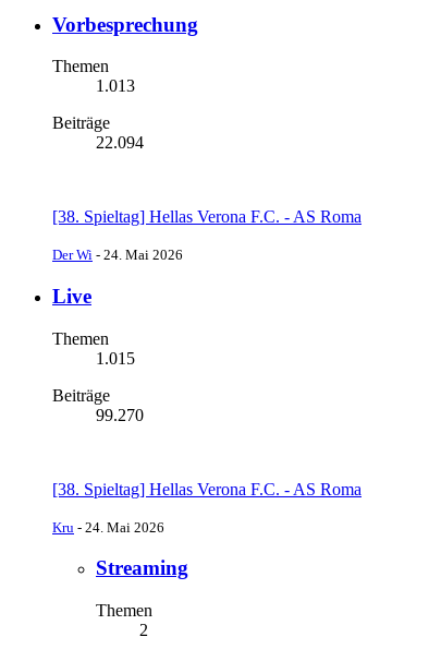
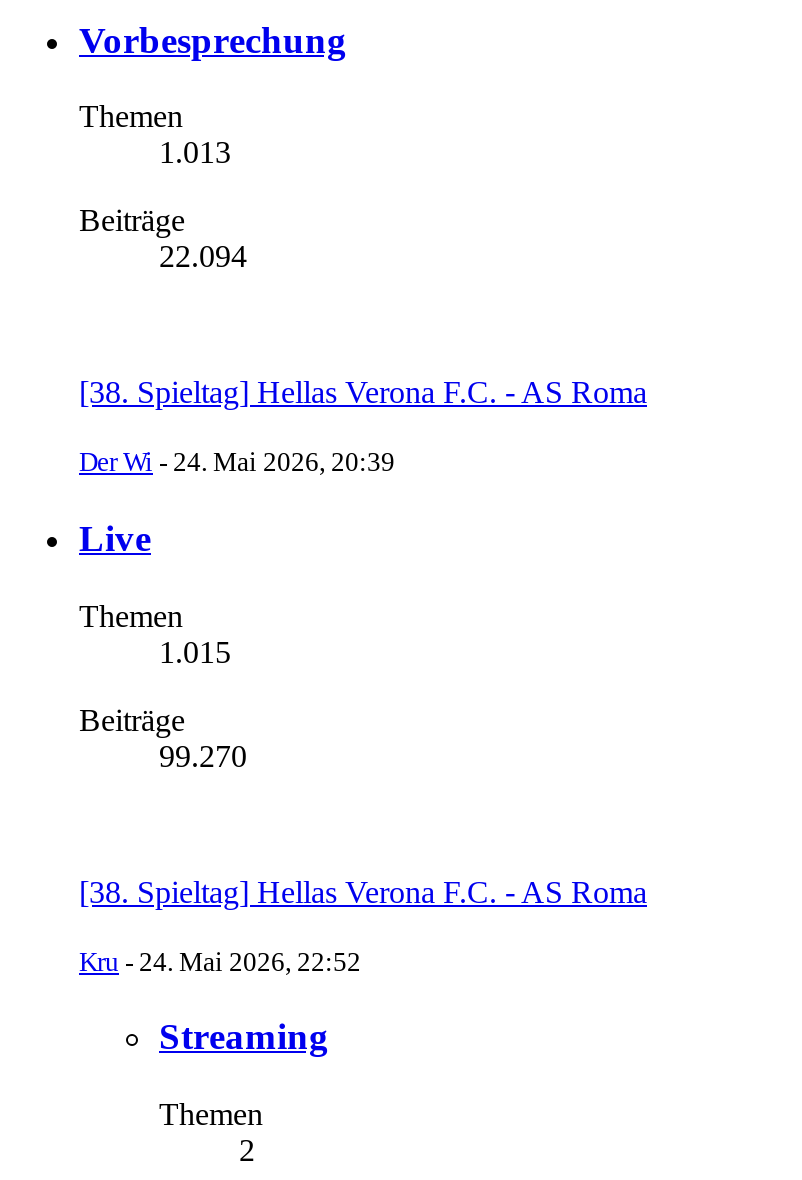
[52,247,183,263] Der Wi - 24. Mai 2026 -> [79,447,395,477] Der Wi - 24. Mai 2026, 20:39
[52,519,164,535] Kru - 24. Mai 2026 -> [79,946,361,976] Kru - 24. Mai 2026, 22:52

